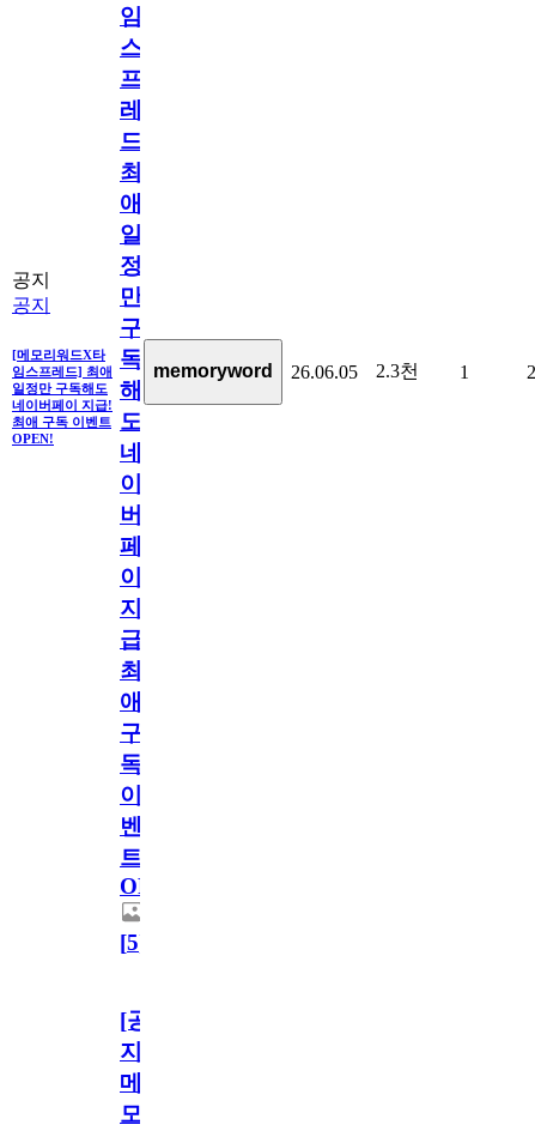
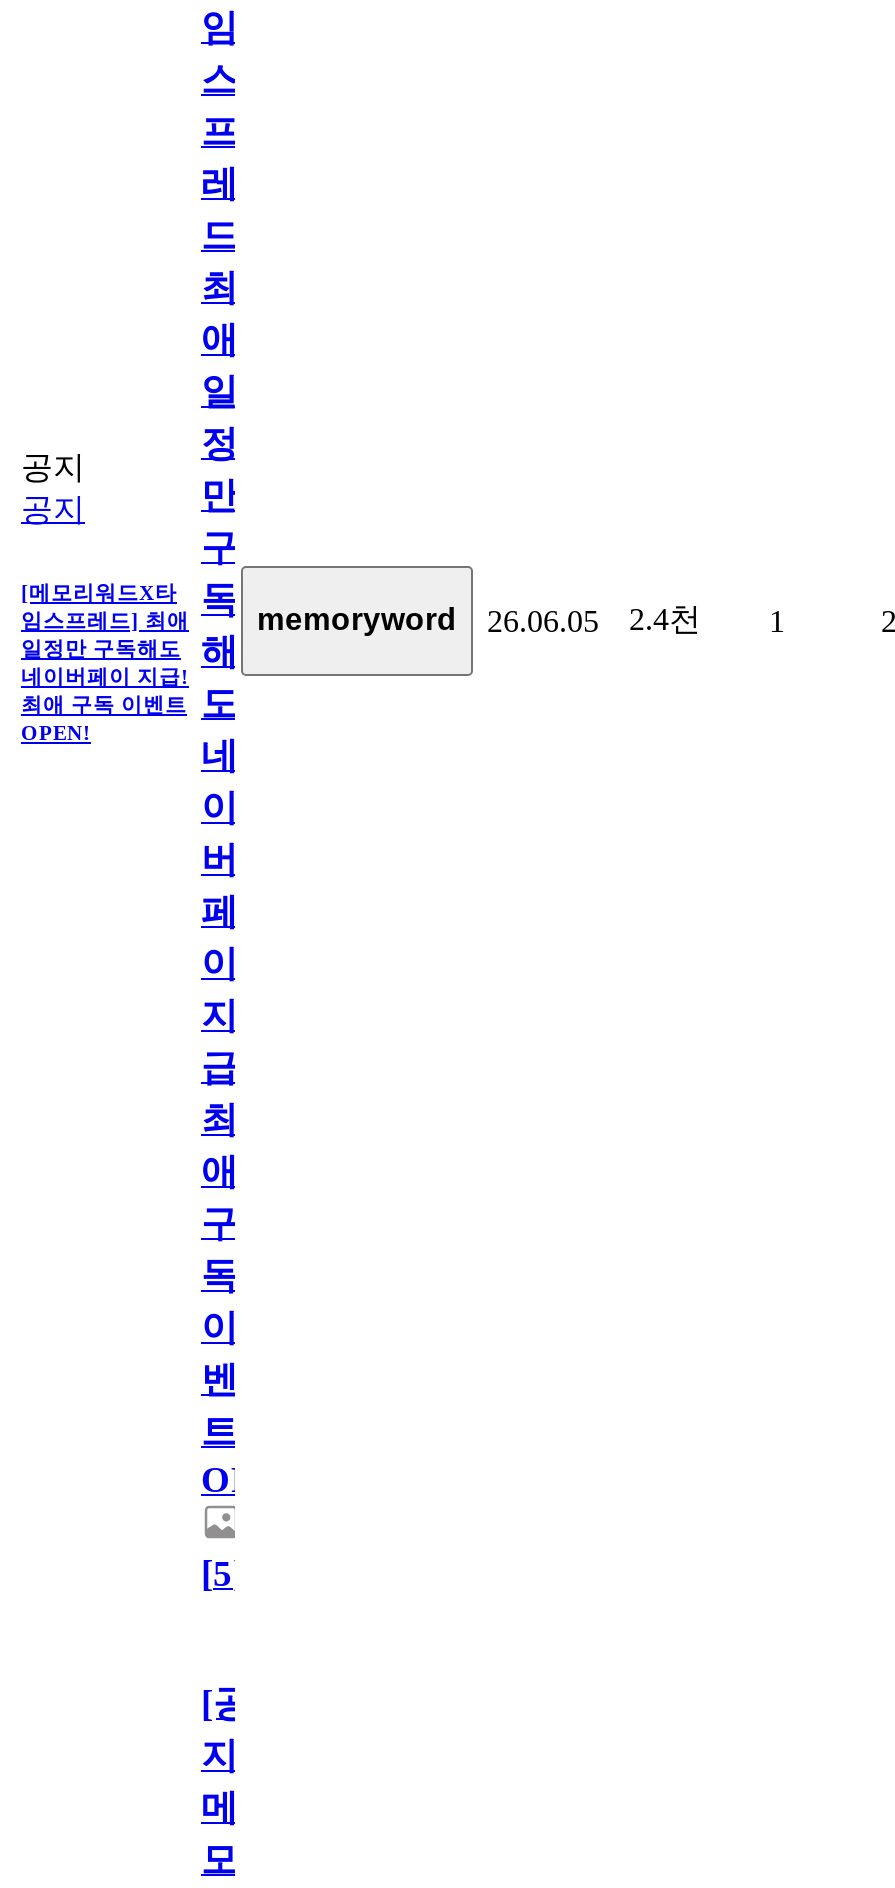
[12,346,469,382] [메모리워드X타 독 memoryword 26.06.05 2.3천 1 -> [21,578,785,637] [메모리워드X타 독 memoryword 26.06.05 2.4천 1

